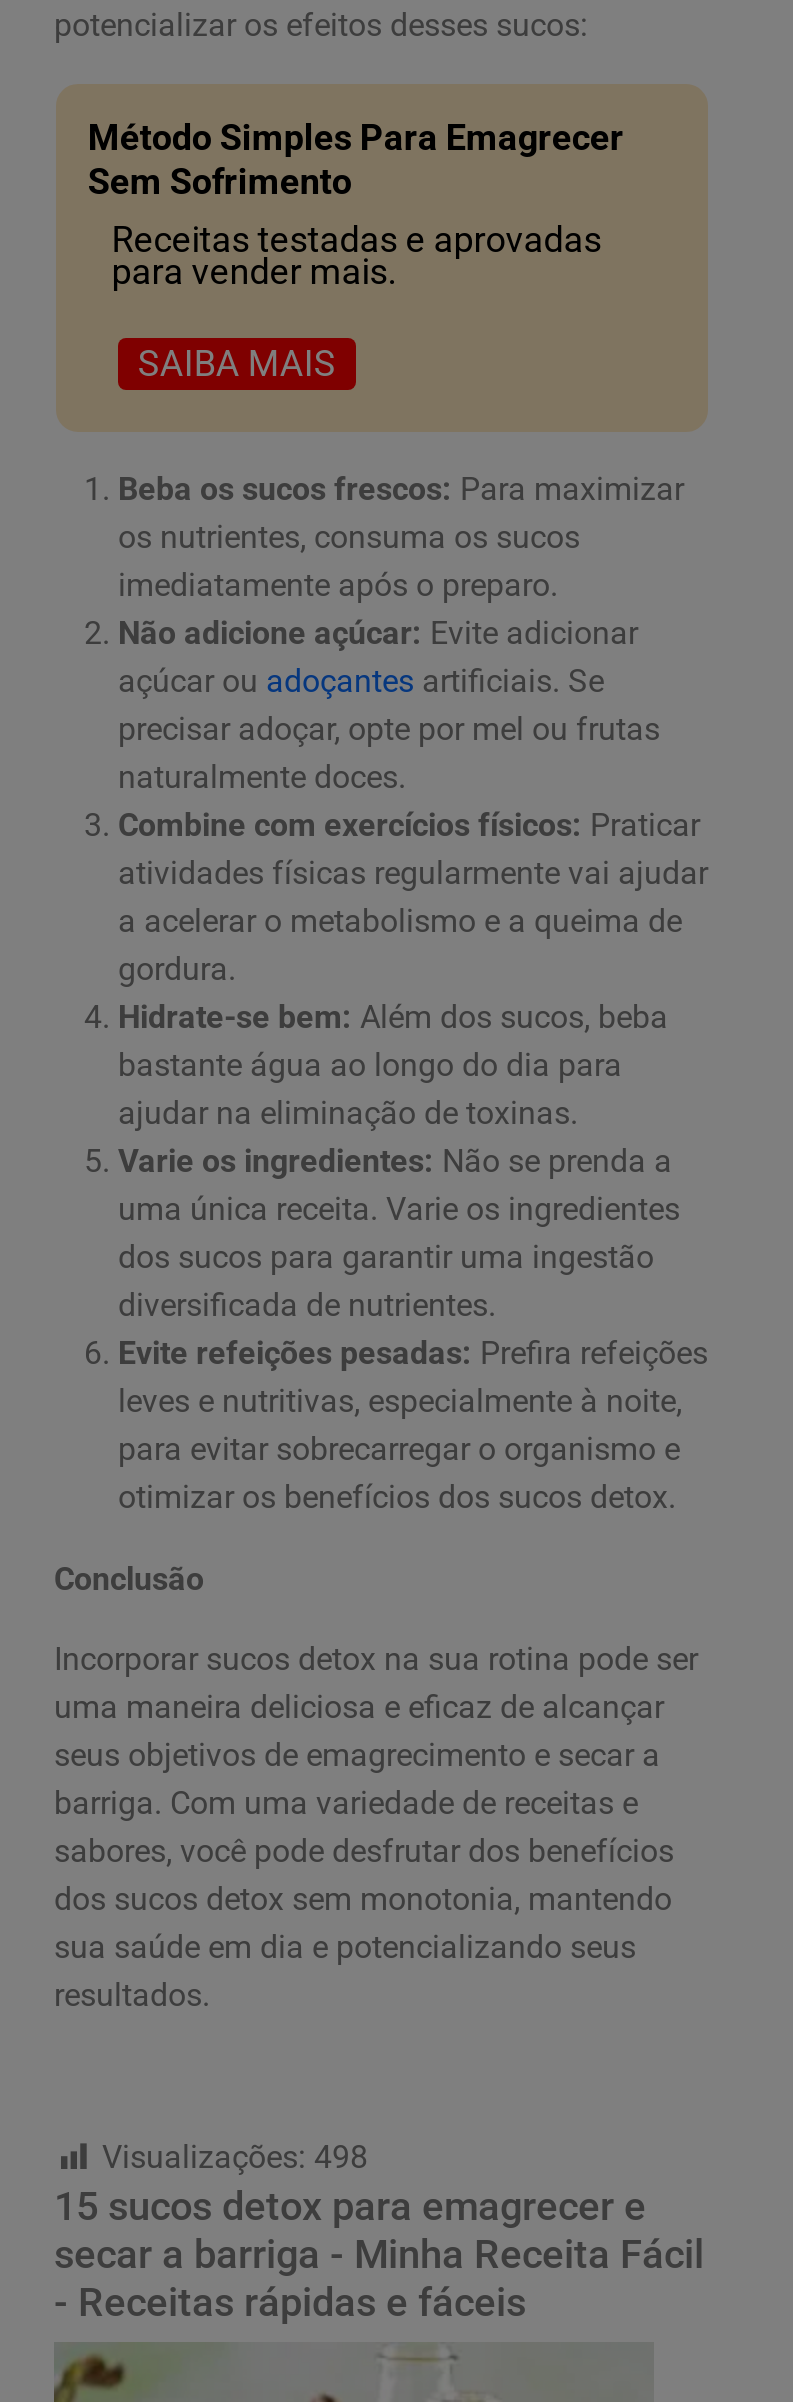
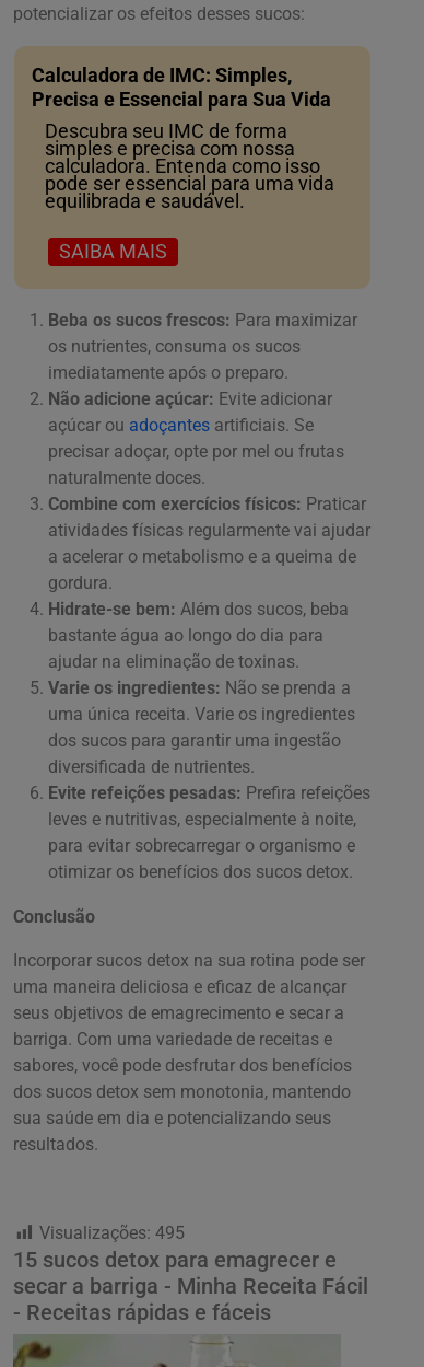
[88,117,624,293] Método Simples Para Emagrecer | Sem Sofrimento | Receitas testadas e aprovadas | para vender mais. -> [32,64,334,213] Calculadora de IMC: Simples, | Precisa e Essencial para Sua Vida | Descubra seu IMC de forma | simples e precisa com nossa | calculadora. Entenda como isso | pode ser essencial para uma vida | equilibrada e saudável.
[102,2138,368,2176] Visualizações: 498 -> [39,1223,185,1244] Visualizações: 495

